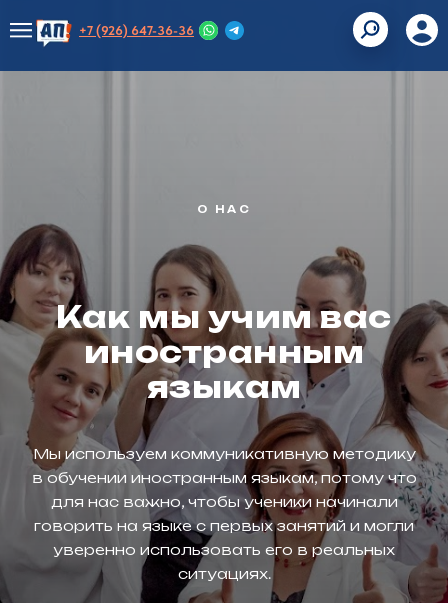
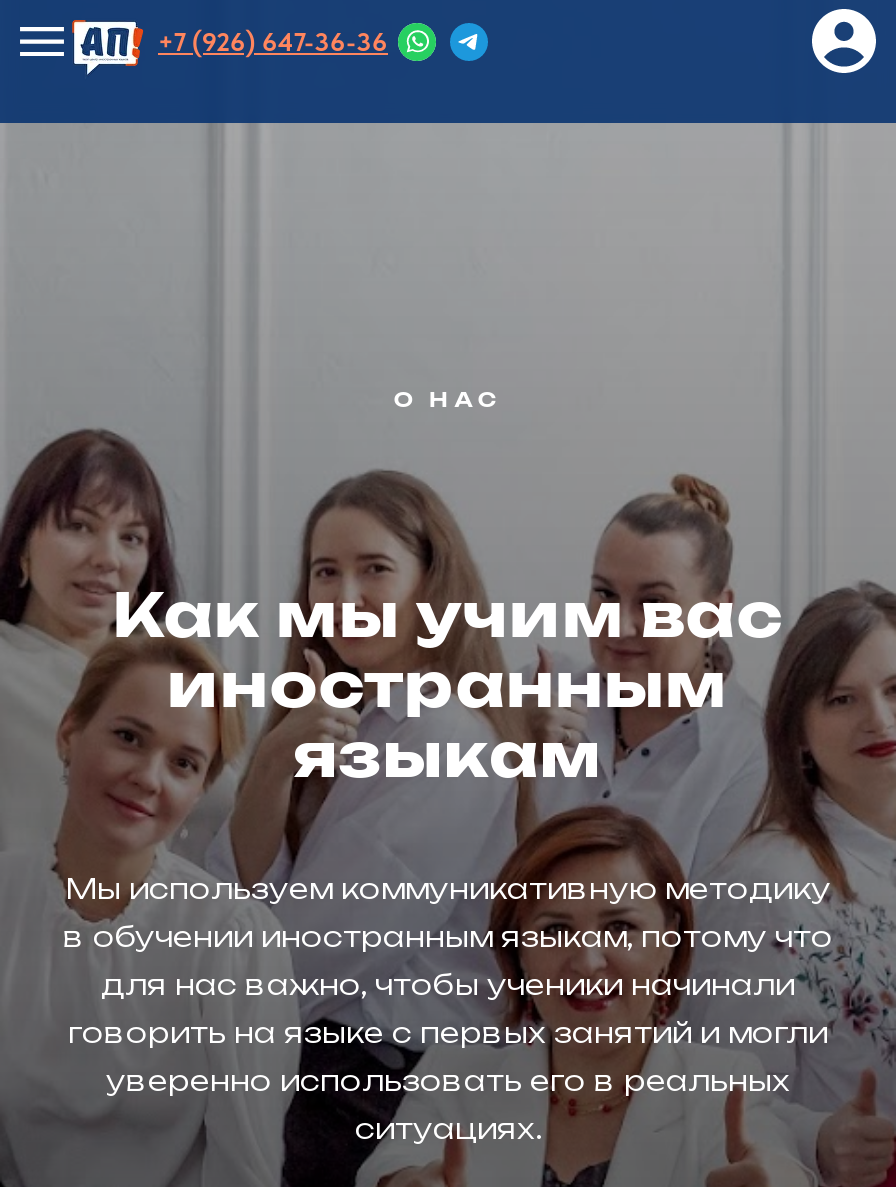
[352,11,389,48] [image] -> none

